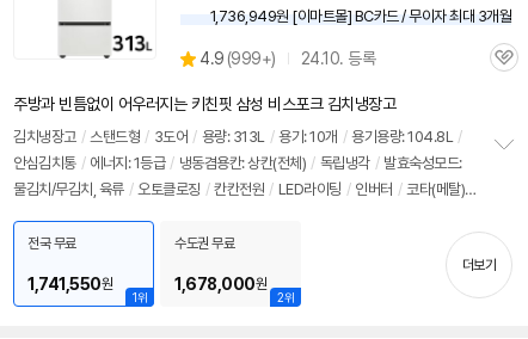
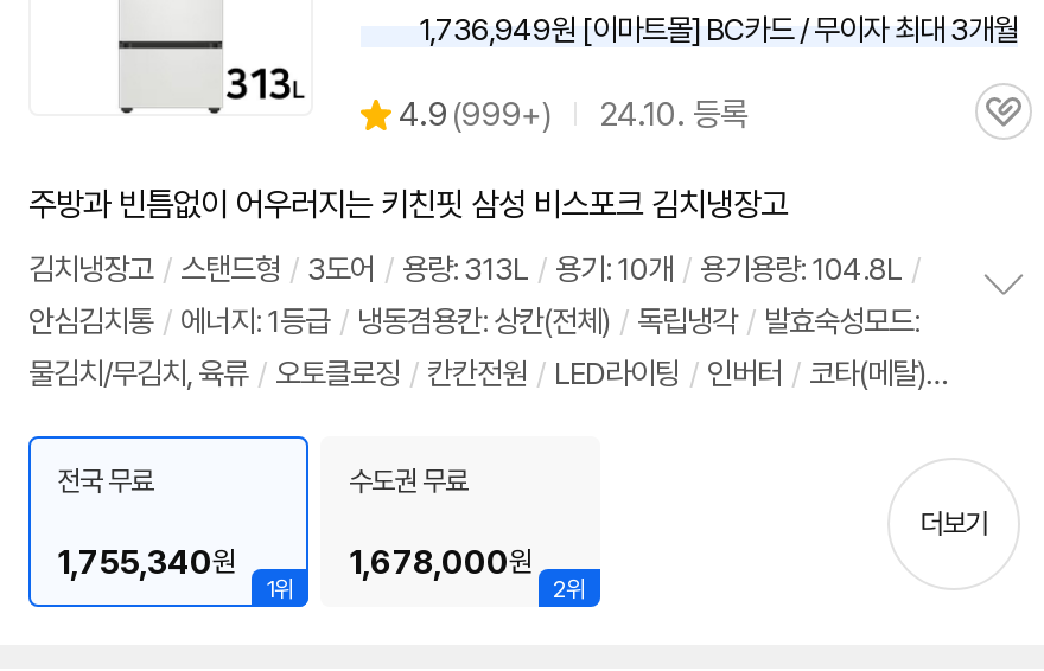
[27,275,112,294] 1,741,550원 -> [57,543,235,581] 1,755,340원

